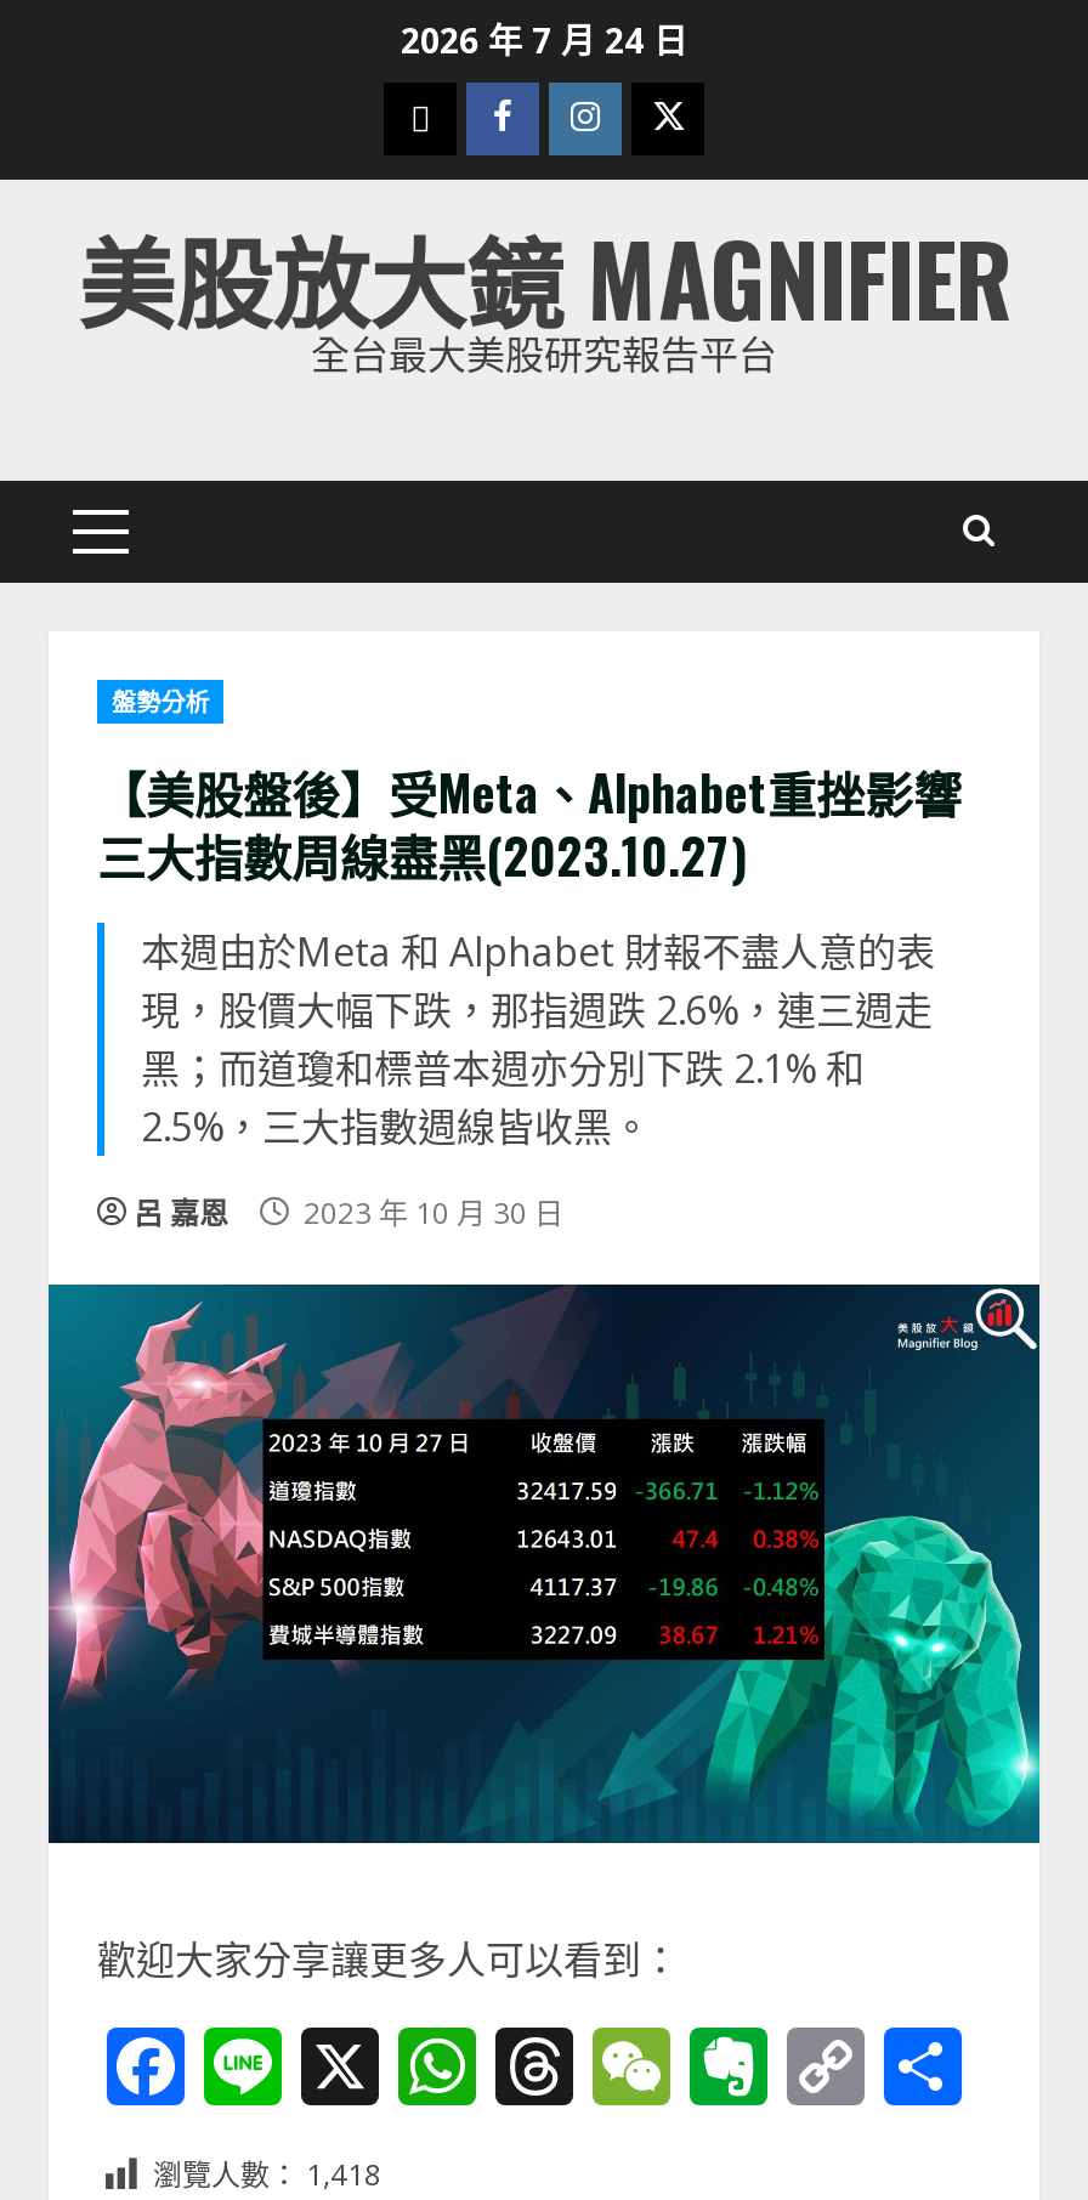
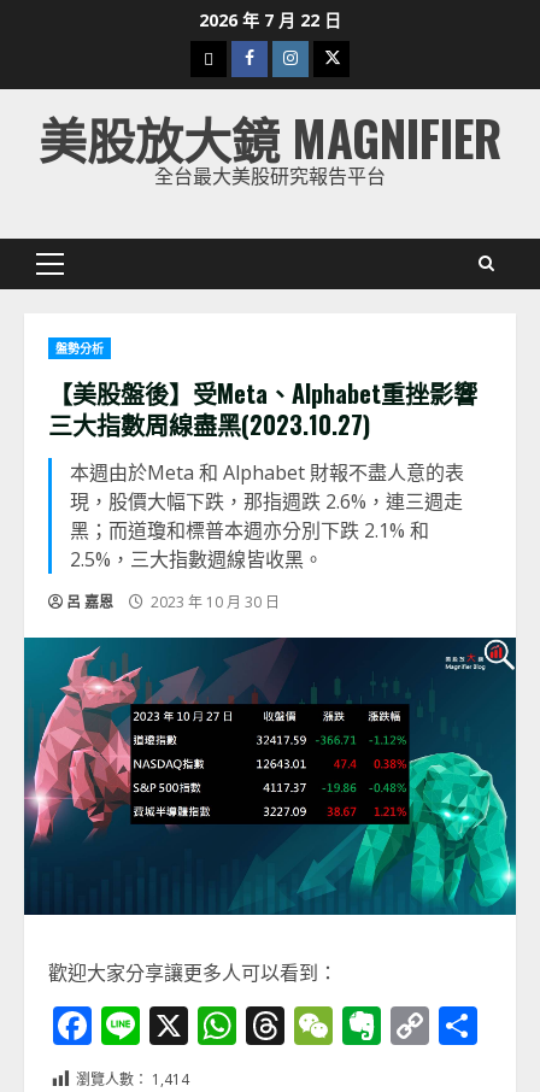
[401,17,687,63] 2026 年 7 月 24 日 -> [199,8,341,31] 2026 年 7 月 22 日
[153,2154,381,2196] 瀏覽人數： 1,418 -> [76,1069,189,1090] 瀏覽人數： 1,414

